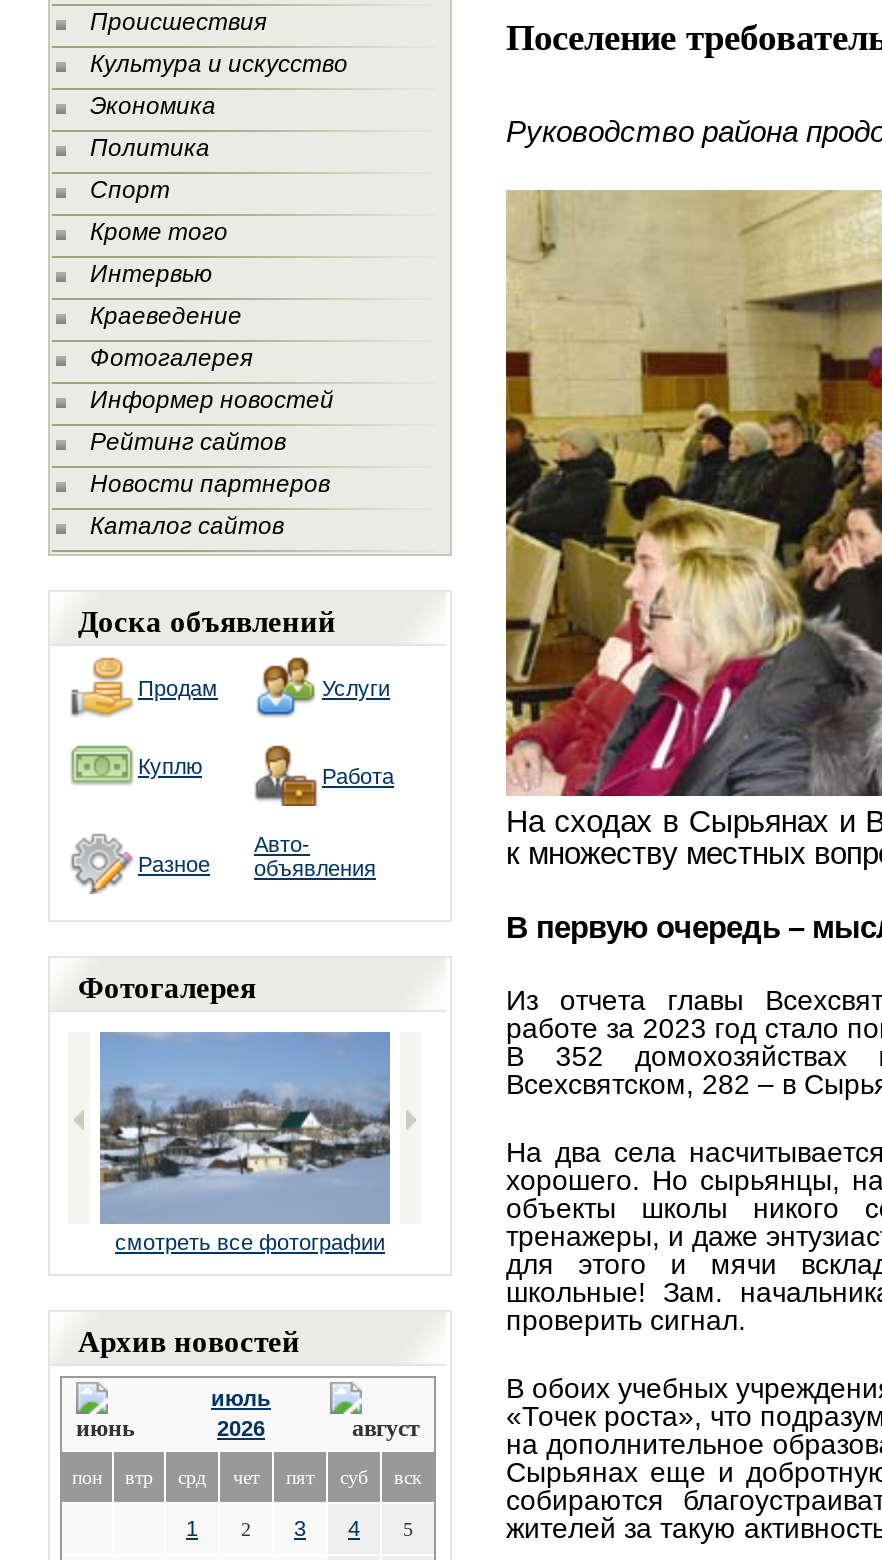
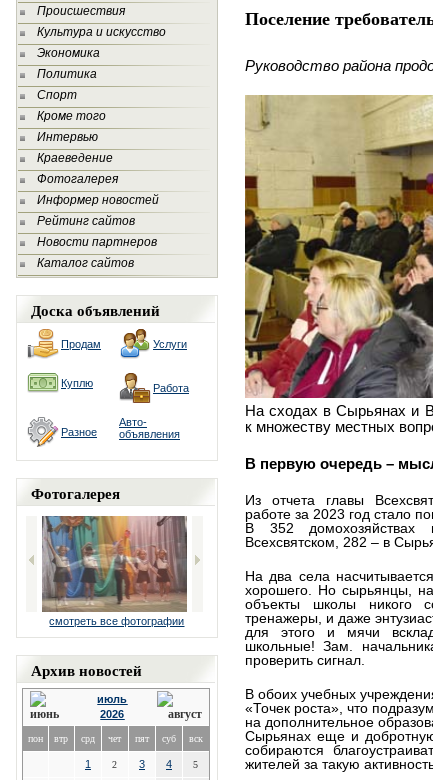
[98,1030,392,1224] [image] -> [41,515,188,613] [image]

